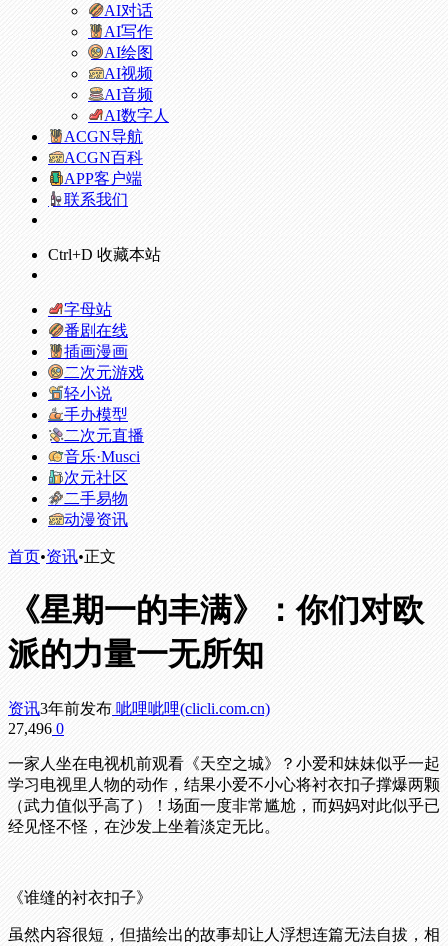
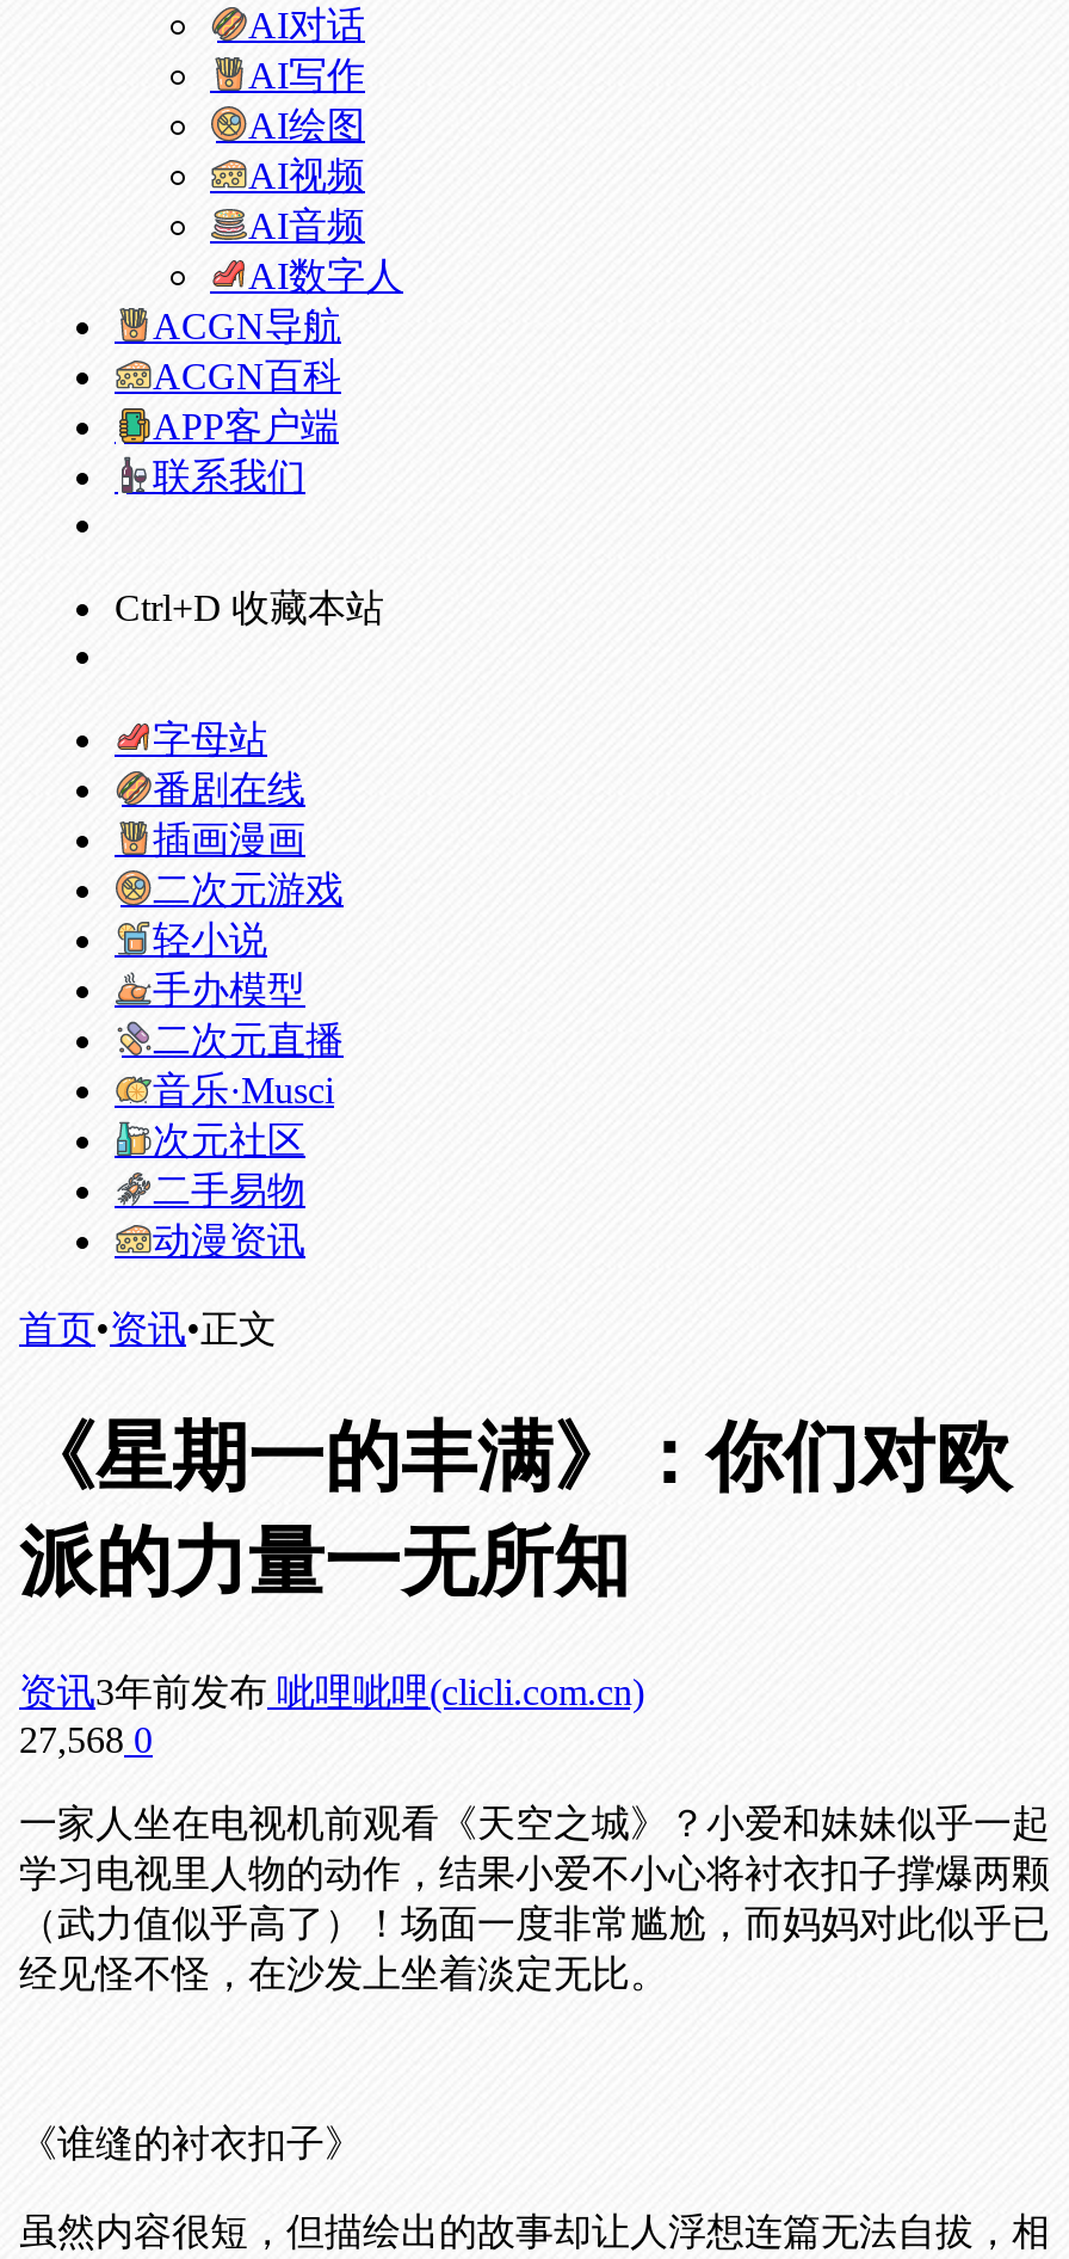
[8,720,64,737] 27,496 0 -> [19,1719,153,1760] 27,568 0

